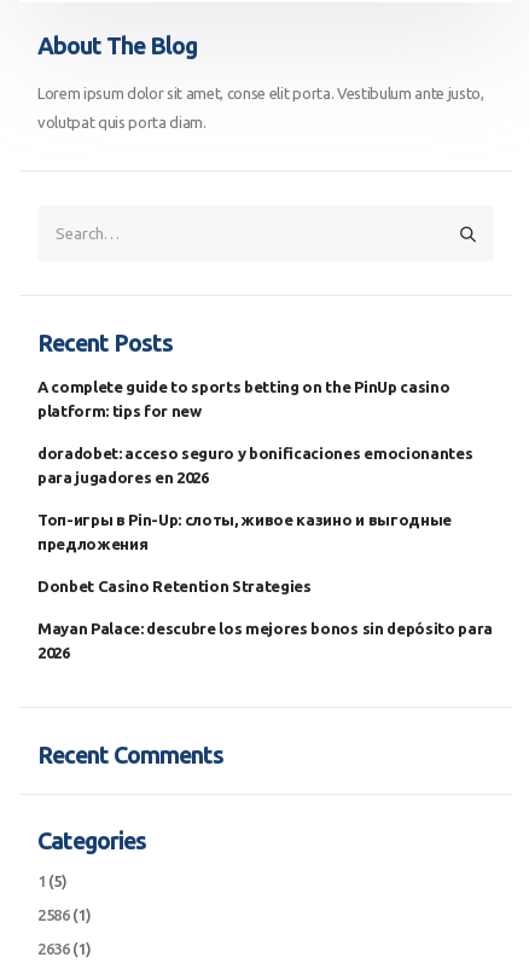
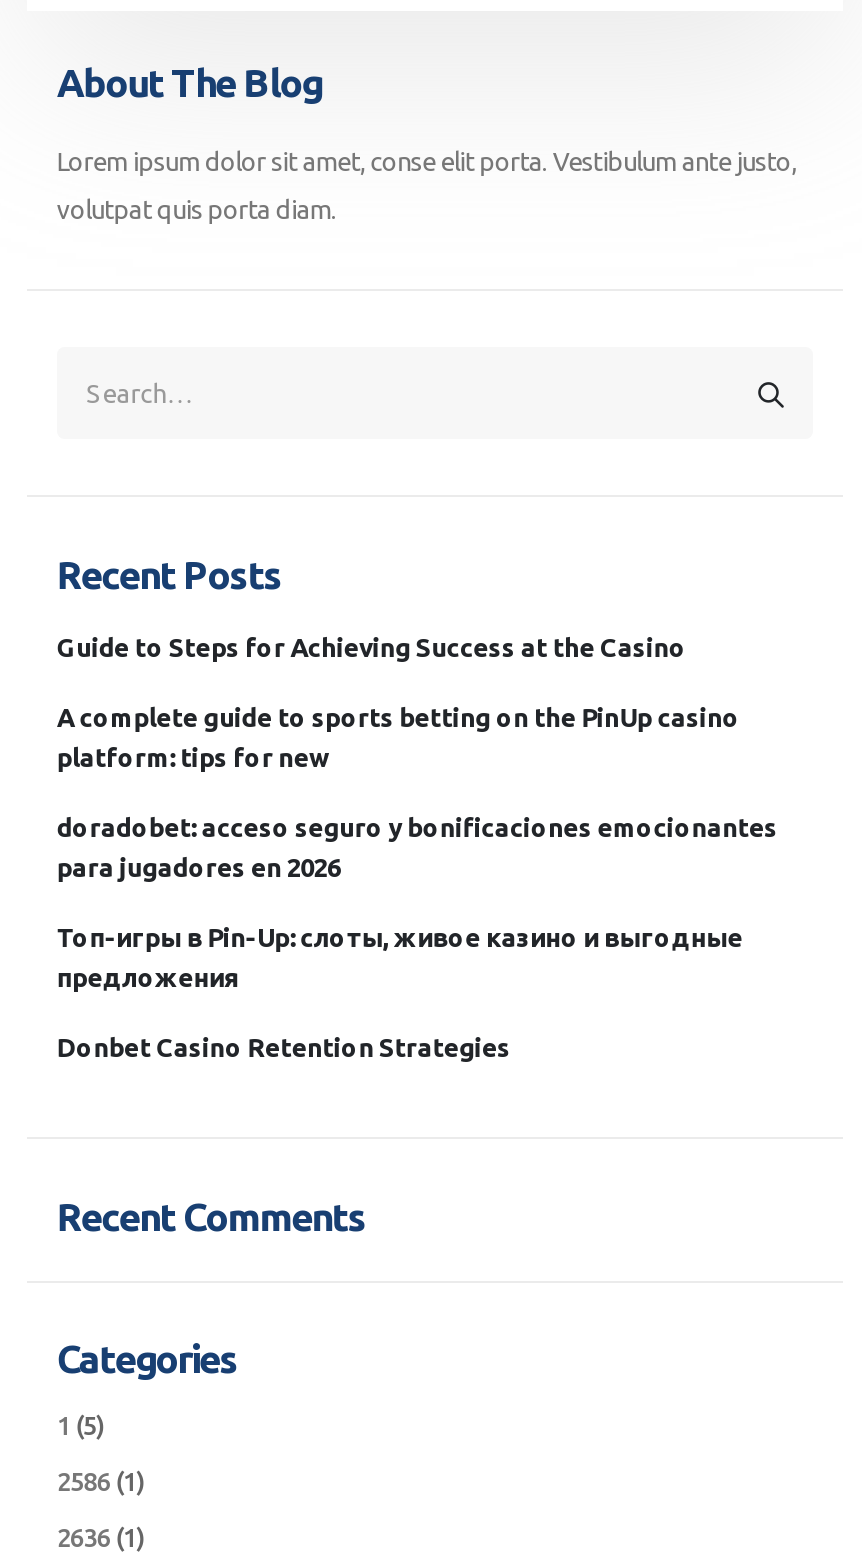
none -> [57,633,686,661] Guide to Steps for Achieving Success at the Casino
moved [37,378,473,594] -> [57,703,778,1060]: A complete guide to sports betting on the PinUp casino | platform: tips for new | doradobet: acceso seguro y bonificaciones emocionantes | para jugadores en 2026 | Топ-игры в Pin-Up: слоты, живое казино и выгодные | предложения | Donbet Casino Retention Strategies
[37,619,493,660] Mayan Palace: descubre los mejores bonos sin depósito para | 2026 -> none

